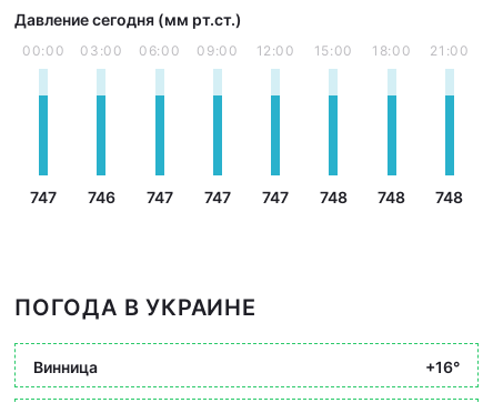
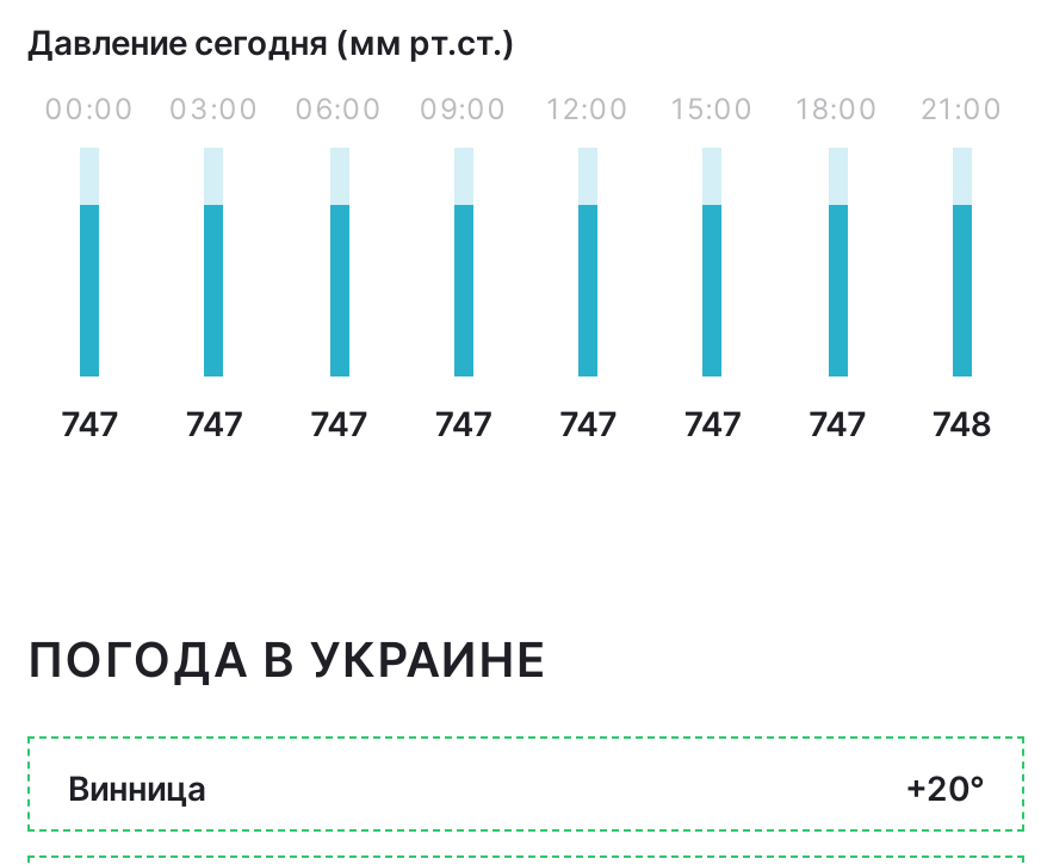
[88,188,115,206] 746 -> [186,403,243,443] 747
[320,188,347,206] 748 -> [684,403,741,443] 747
[378,188,405,206] 748 -> [809,403,866,443] 747
[425,357,460,376] +16° -> [905,766,984,807] +20°

